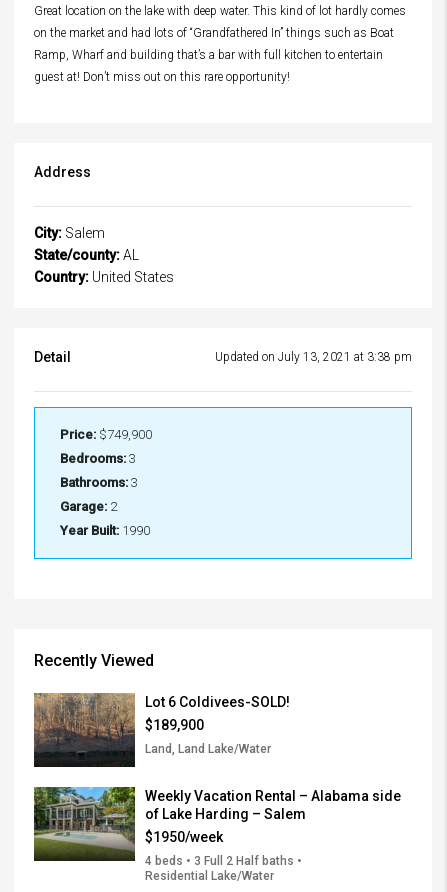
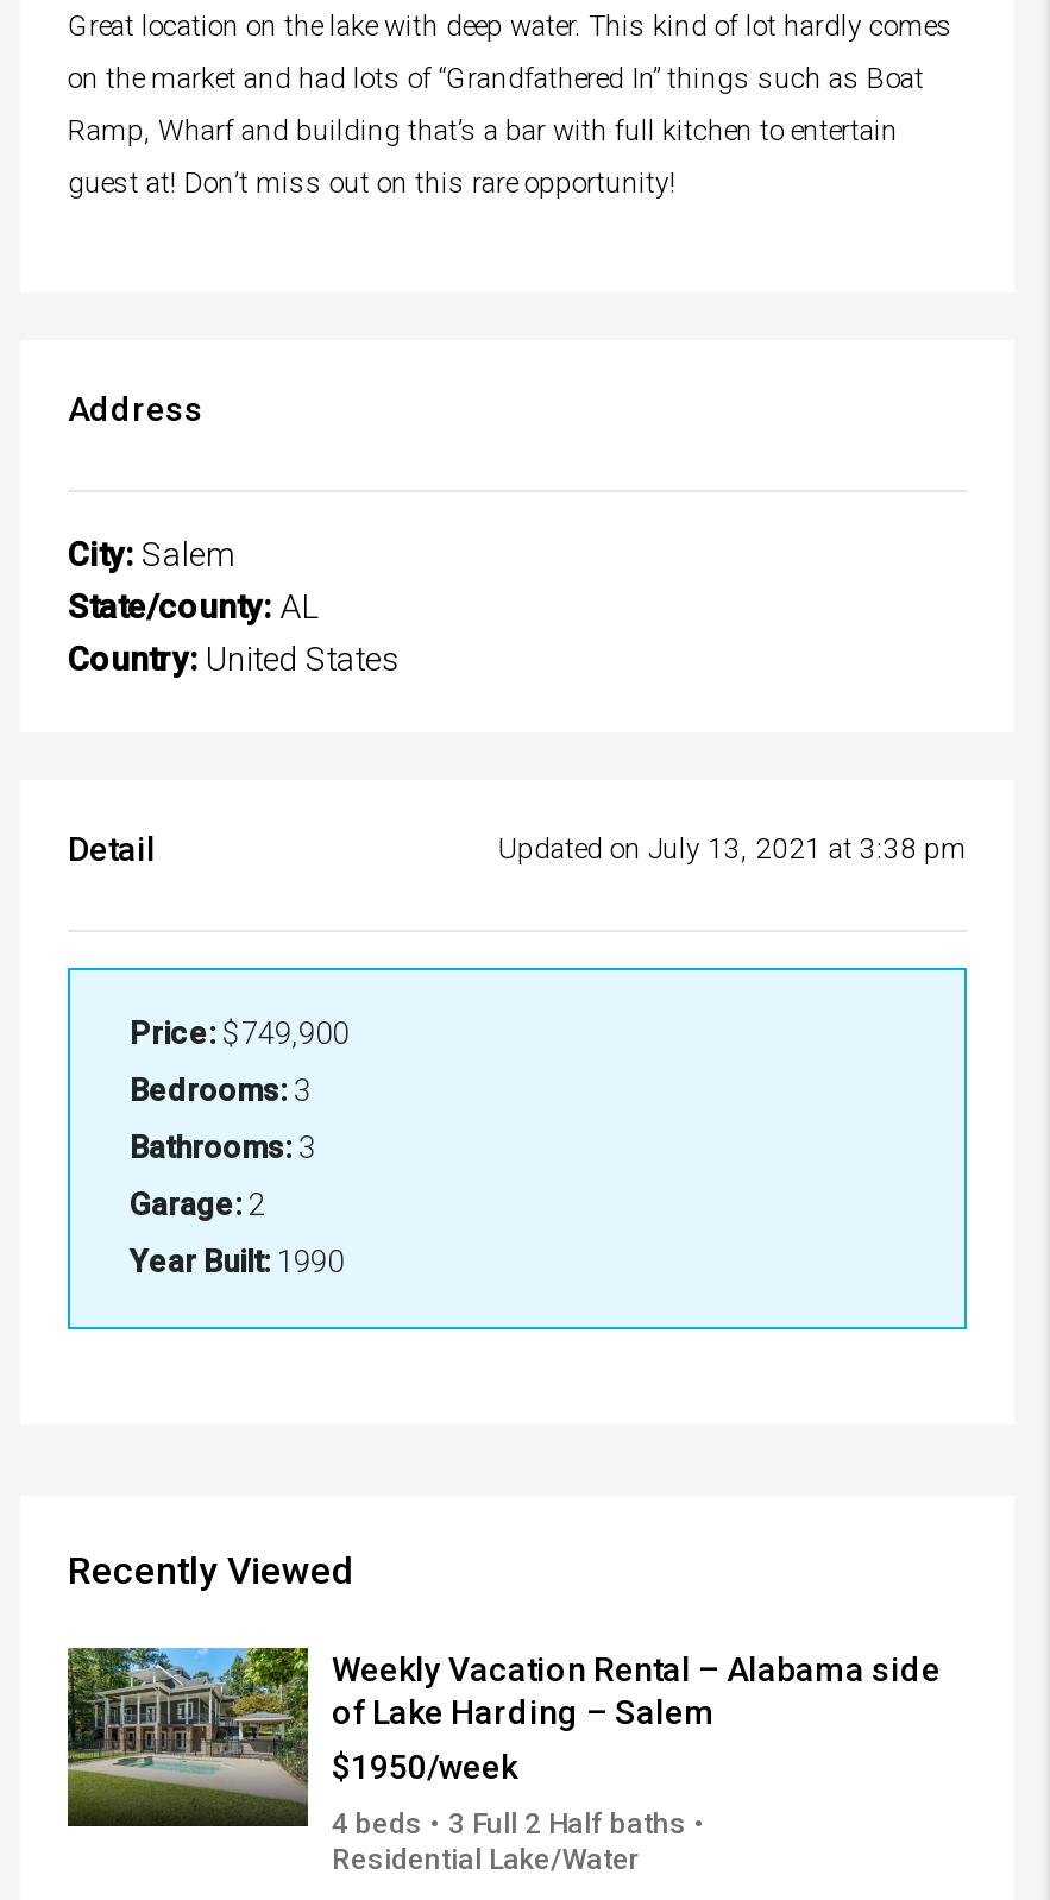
[33,692,290,765] [image] | Lot 6 Coldivees-SOLD! | $189,900 | Land, Land Lake/Water -> none

